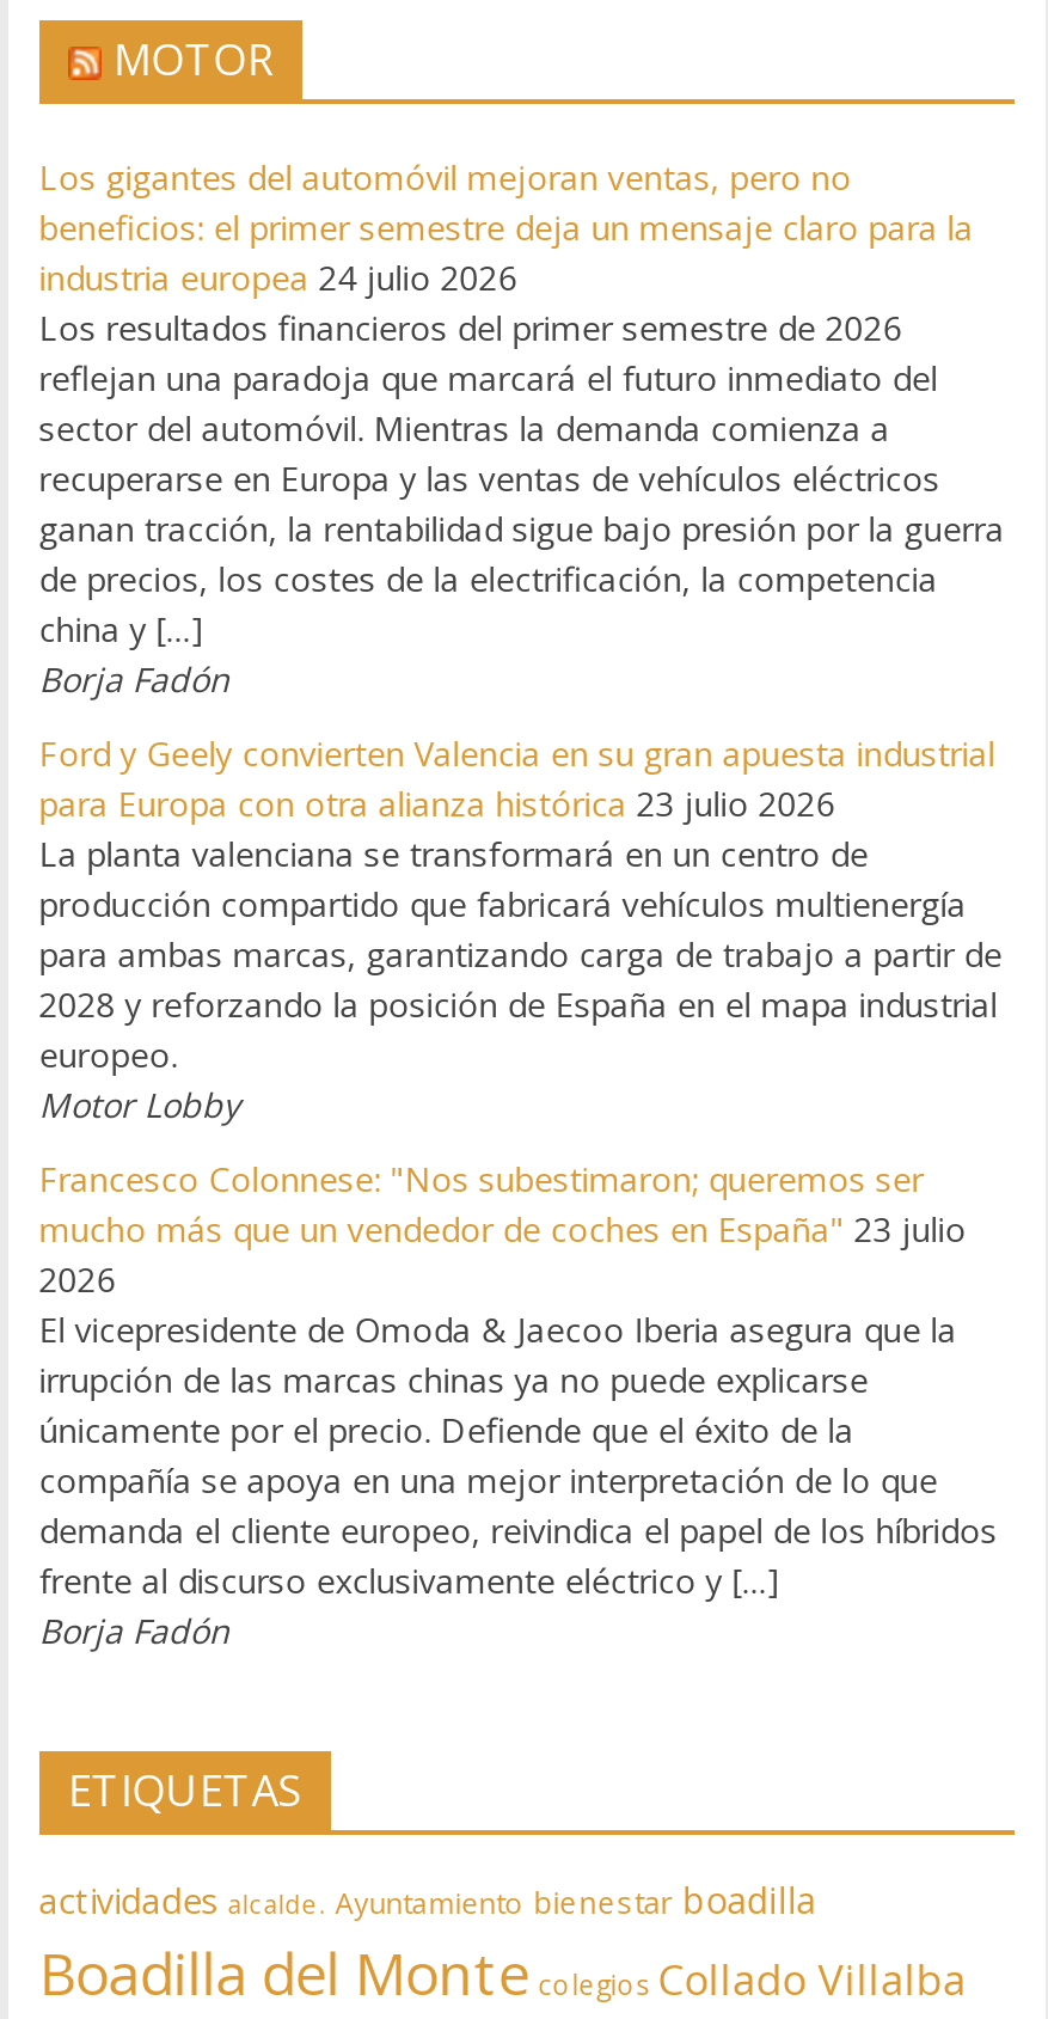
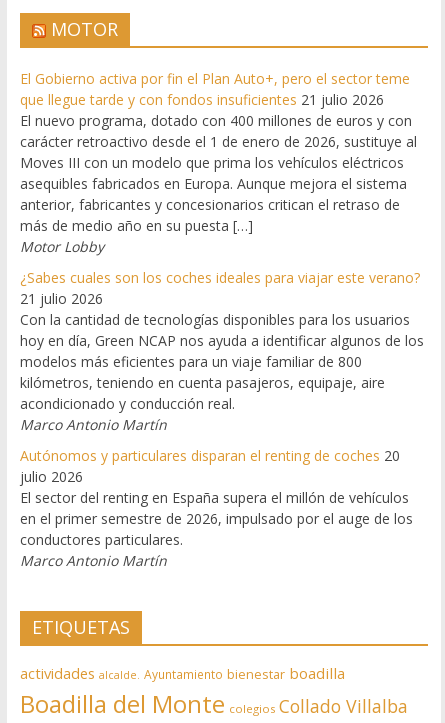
[39,154,1005,1077] Los gigantes del automóvil mejoran ventas, pero no | beneficios: el primer semestre deja un mensaje claro para la | industria europea 24 julio 2026 | Los resultados financieros del primer semestre de 2026 | reflejan una paradoja que marcará el futuro inmediato del | sector del automóvil. Mientras la demanda comienza a | recuperarse en Europa y las ventas de vehículos eléctricos | ganan tracción, la rentabilidad sigue bajo presión por la guerra | de precios, los costes de la electrificación, la competencia | china y […] | Borja Fadón | Ford y Geely convierten Valencia en su gran apuesta industrial | para Europa con otra alianza histórica 23 julio 2026 | La planta valenciana se transformará en un centro de | producción compartido que fabricará vehículos multienergía | para ambas marcas, garantizando carga de trabajo a partir de | 2028 y reforzando la posición de España en el mapa industrial | europeo. -> [20,69,417,235] El Gobierno activa por fin el Plan Auto+, pero el sector teme | que llegue tarde y con fondos insuficientes 21 julio 2026 | El nuevo programa, dotado con 400 millones de euros y con | carácter retroactivo desde el 1 de enero de 2026, sustituye al | Moves III con un modelo que prima los vehículos eléctricos | asequibles fabricados en Europa. Aunque mejora el sistema | anterior, fabricantes y concesionarios critican el retraso de | más de medio año en su puesta […]
moved [39,1082,240,1127] -> [20,237,104,256]: Motor Lobby
[39,1156,997,1653] Francesco Colonnese: "Nos subestimaron; queremos ser | mucho más que un vendedor de coches en España" 23 julio | 2026 | El vicepresidente de Omoda & Jaecoo Iberia asegura que la | irrupción de las marcas chinas ya no puede explicarse | únicamente por el precio. Defiende que el éxito de la | compañía se apoya en una mejor interpretación de lo que | demanda el cliente europeo, reivindica el papel de los híbridos | frente al discurso exclusivamente eléctrico y […] | Borja Fadón -> [20,268,424,570] ¿Sabes cuales son los coches ideales para viajar este verano? | 21 julio 2026 | Con la cantidad de tecnologías disponibles para los usuarios | hoy en día, Green NCAP nos ayuda a identificar algunos de los | modelos más eficientes para un viaje familiar de 800 | kilómetros, teniendo en cuenta pasajeros, equipaje, aire | acondicionado y conducción real. | Marco Antonio Martín | Autónomos y particulares disparan el renting de coches 20 | julio 2026 | El sector del renting en España supera el millón de vehículos | en el primer semestre de 2026, impulsado por el auge de los | conductores particulares. | Marco Antonio Martín

